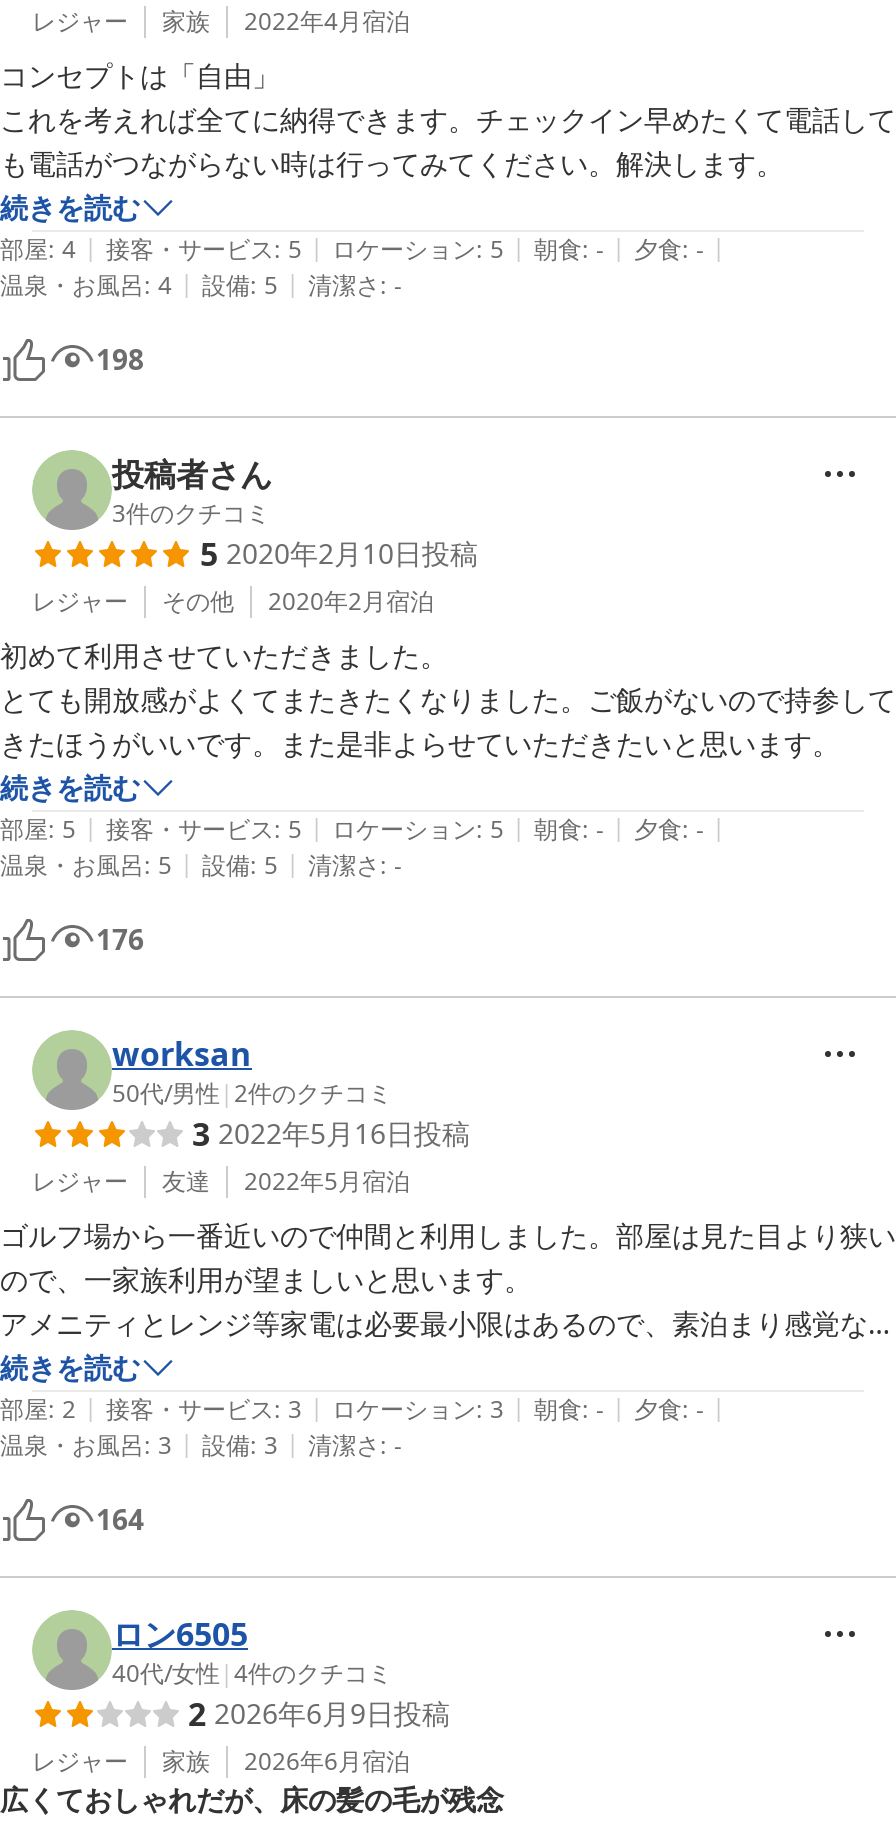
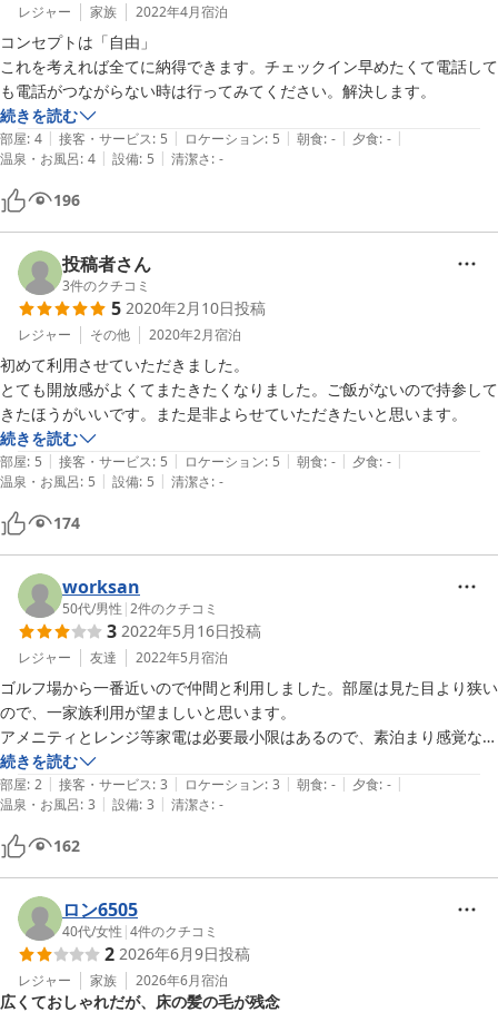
[96,340,144,378] 198 -> [53,189,80,210] 196
[96,920,144,958] 176 -> [53,512,80,533] 174
[96,1500,144,1538] 164 -> [53,835,80,856] 162

